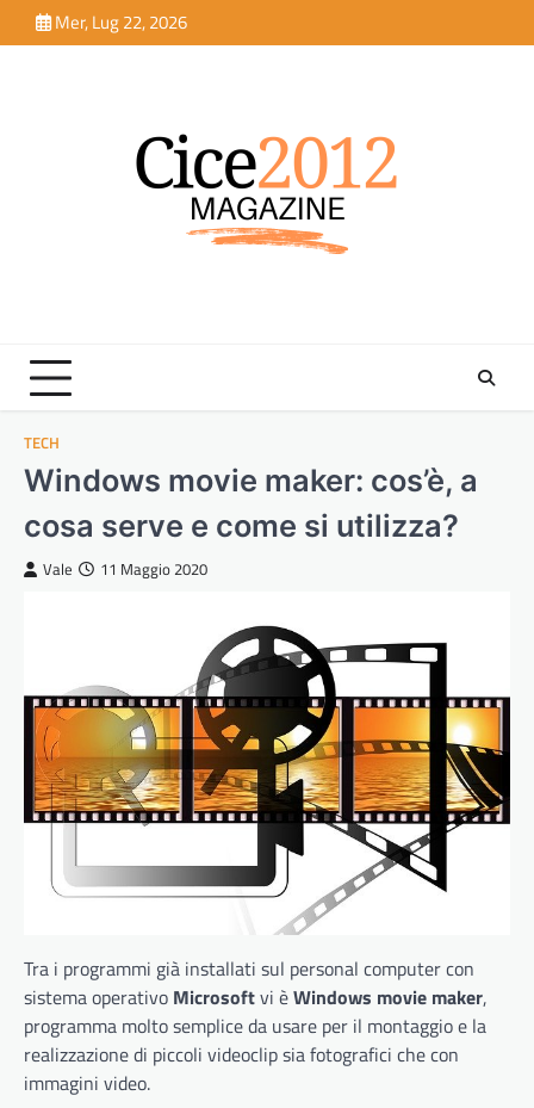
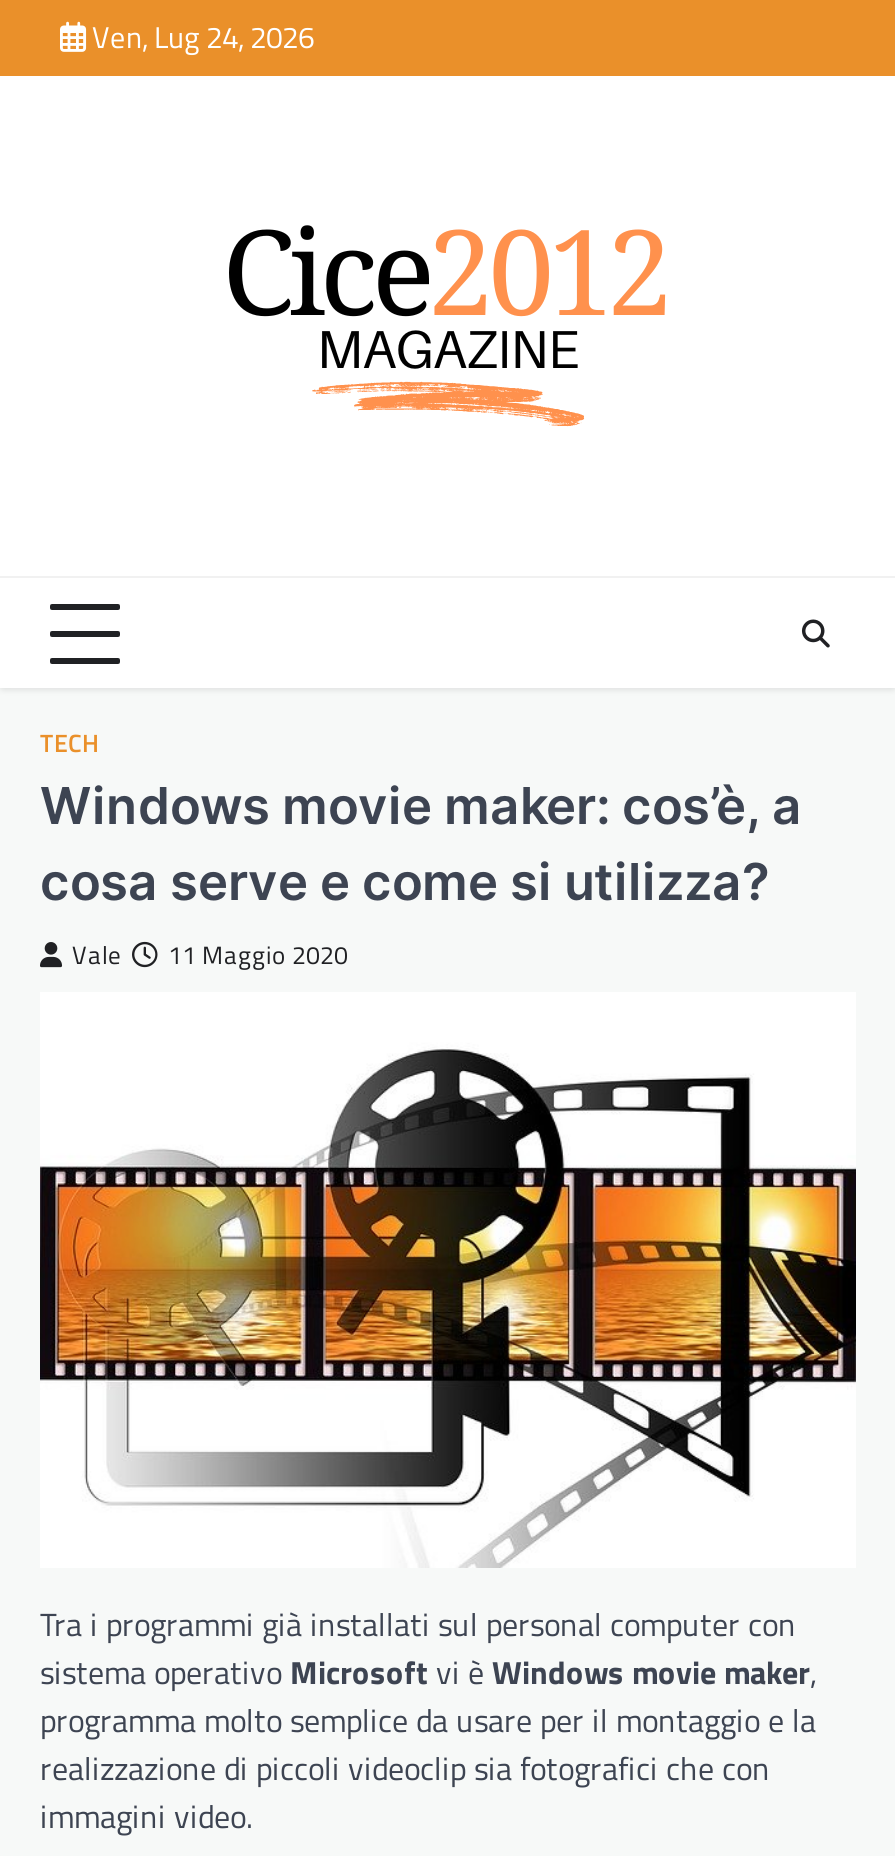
[55,8,187,36] Mer, Lug 22, 2026 -> [92,14,314,60] Ven, Lug 24, 2026

